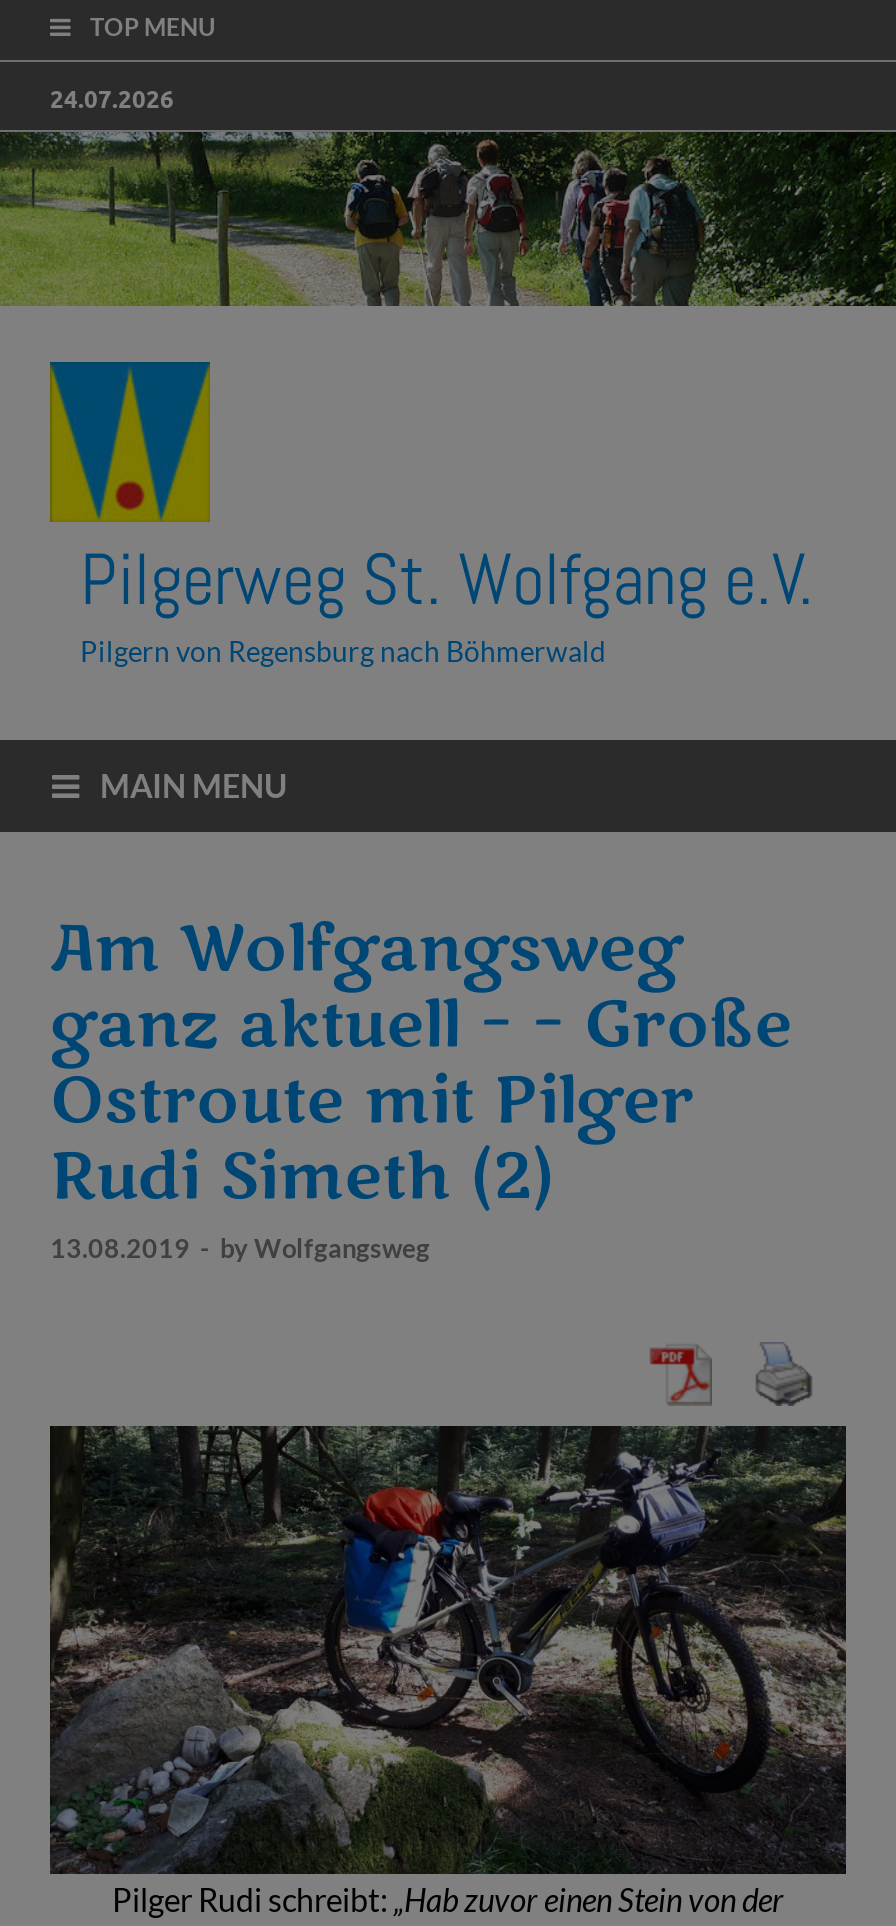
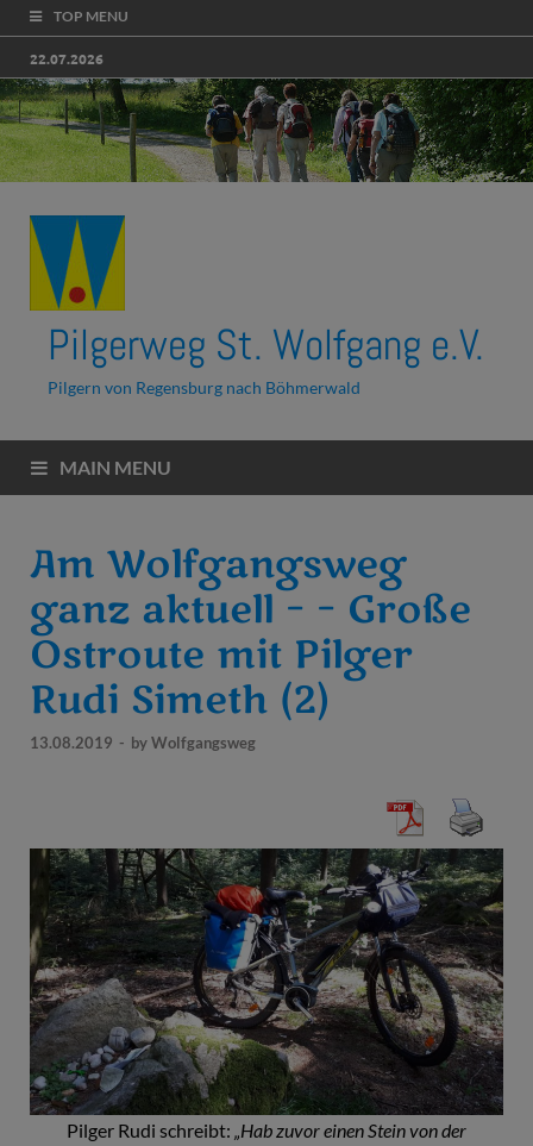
[50,81,174,113] 24.07.2026 -> [30,48,104,67] 22.07.2026

